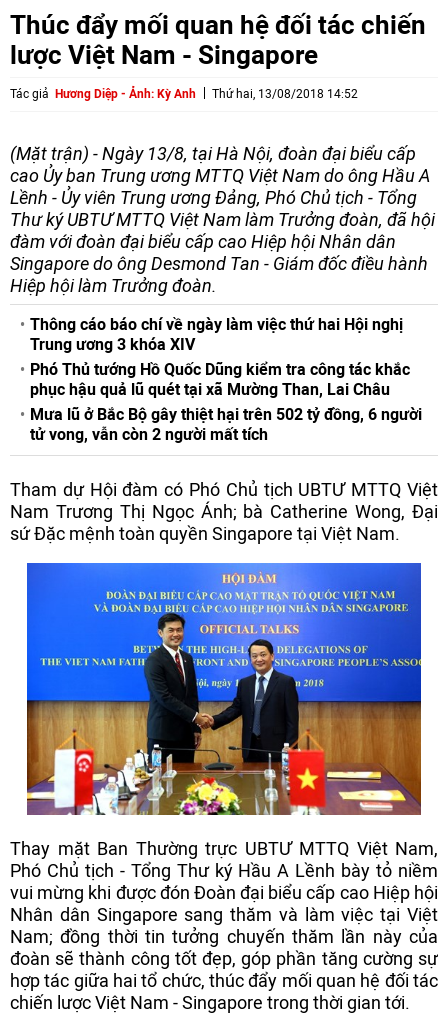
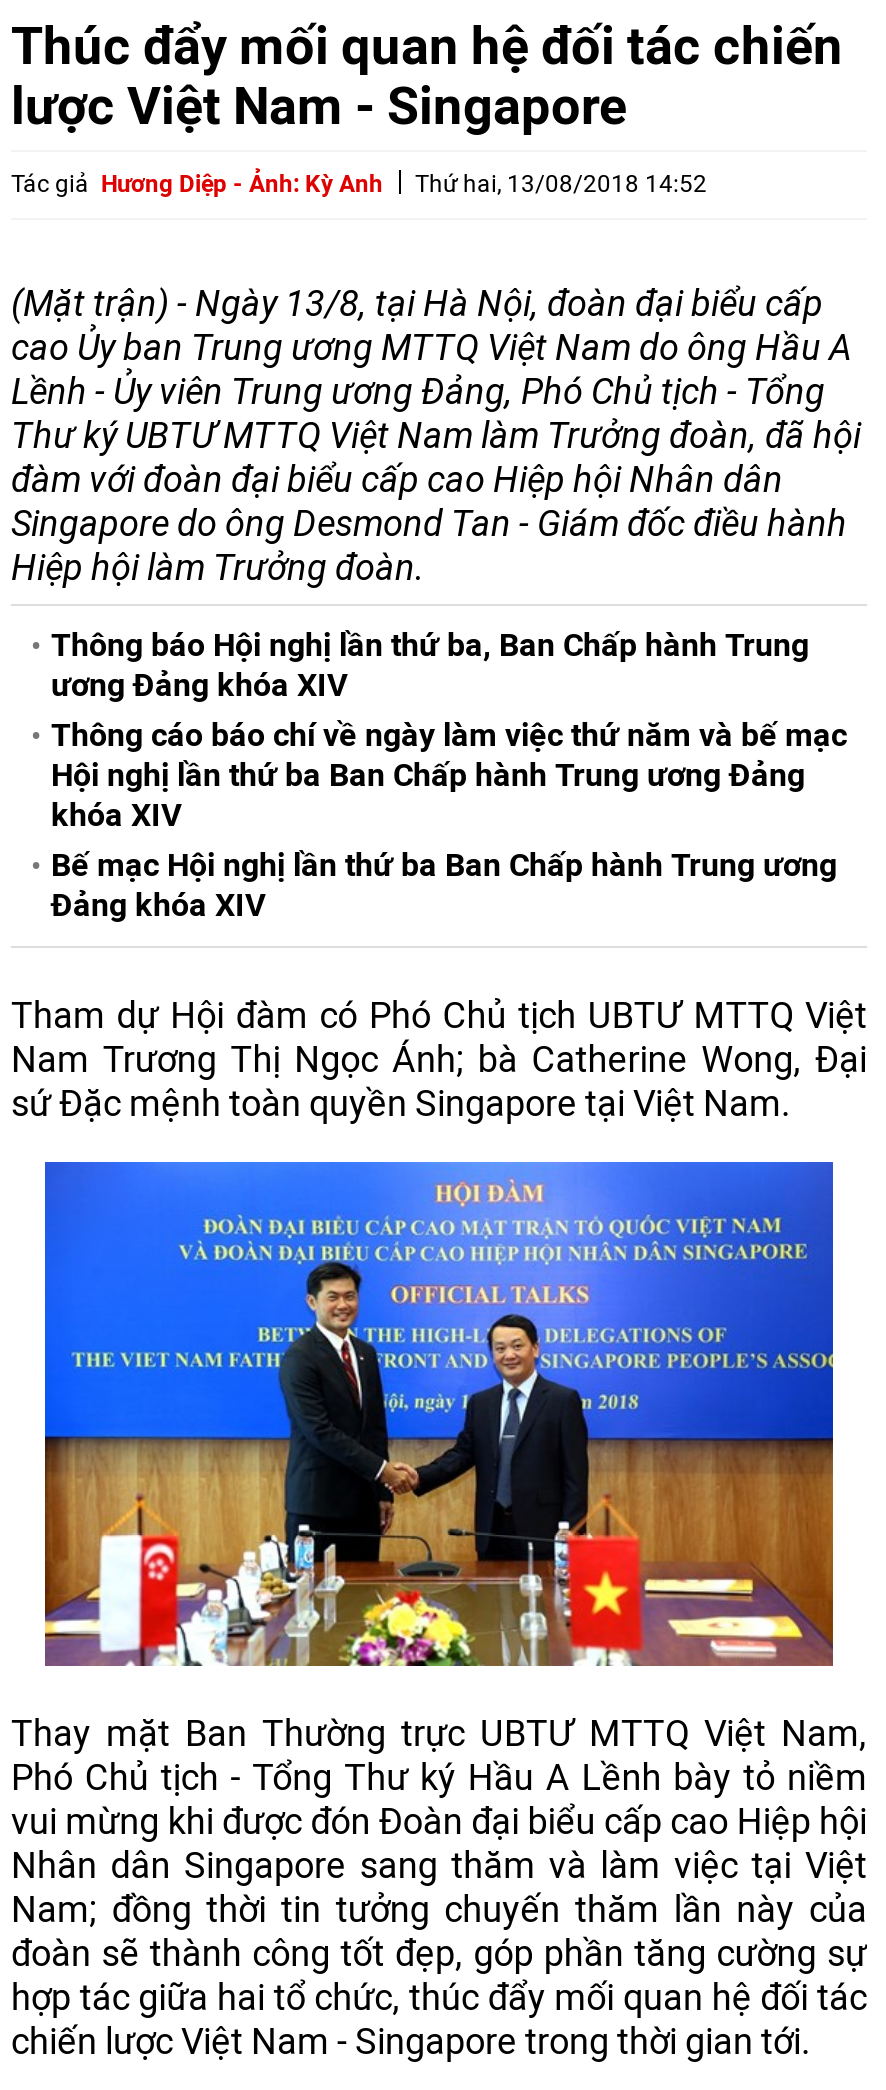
[30,315,422,444] Thông cáo báo chí về ngày làm việc thứ hai Hội nghị | Trung ương 3 khóa XIV | Phó Thủ tướng Hồ Quốc Dũng kiểm tra công tác khắc | phục hậu quả lũ quét tại xã Mường Than, Lai Châu | Mưa lũ ở Bắc Bộ gây thiệt hại trên 502 tỷ đồng, 6 người | tử vong, vẫn còn 2 người mất tích -> [51,626,847,924] Thông báo Hội nghị lần thứ ba, Ban Chấp hành Trung | ương Đảng khóa XIV | Thông cáo báo chí về ngày làm việc thứ năm và bế mạc | Hội nghị lần thứ ba Ban Chấp hành Trung ương Đảng | khóa XIV | Bế mạc Hội nghị lần thứ ba Ban Chấp hành Trung ương | Đảng khóa XIV

